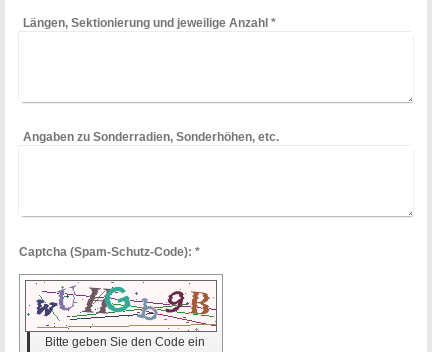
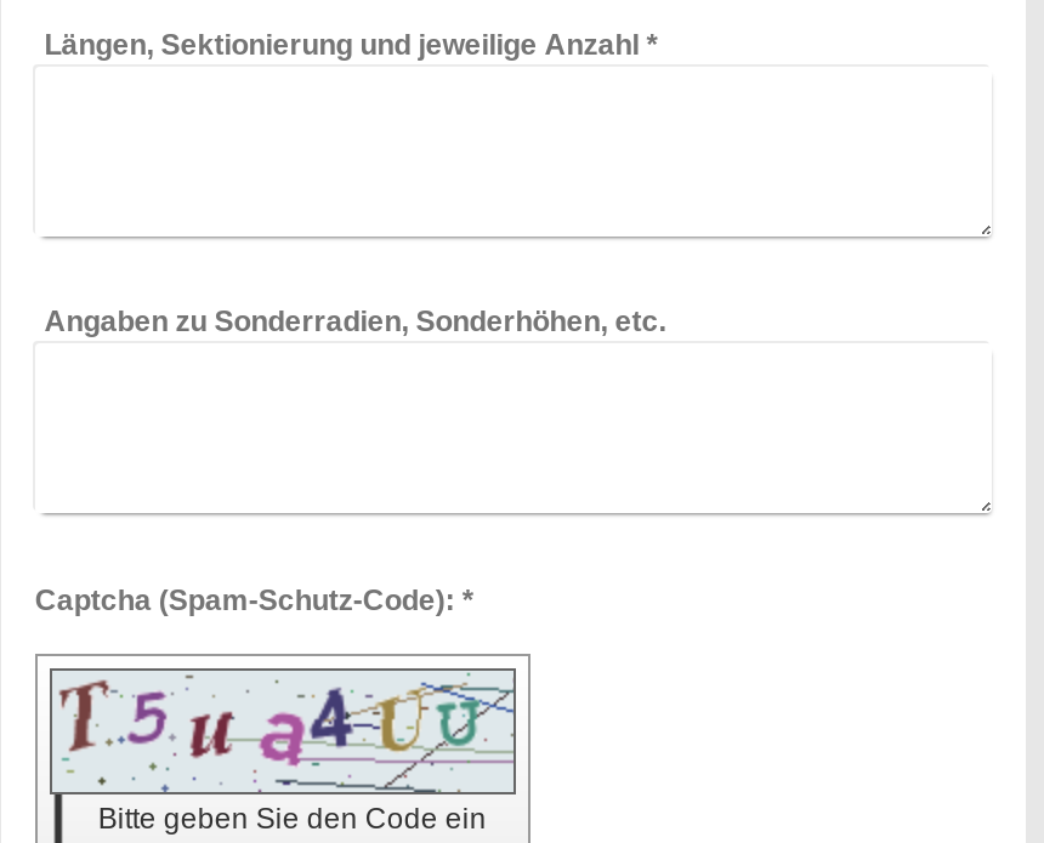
[26,281,217,332] [image] -> [52,668,516,794] [image]

